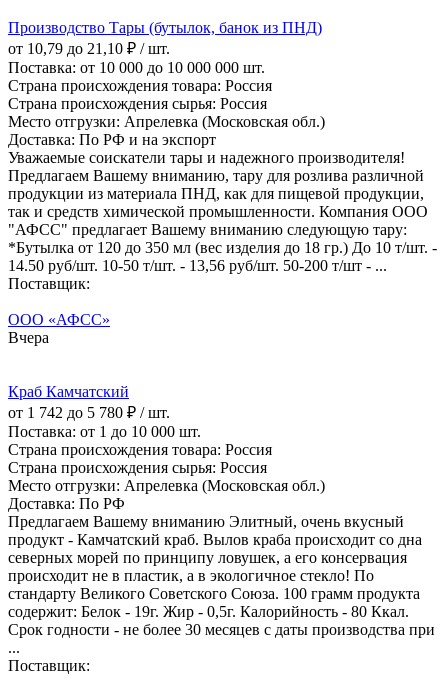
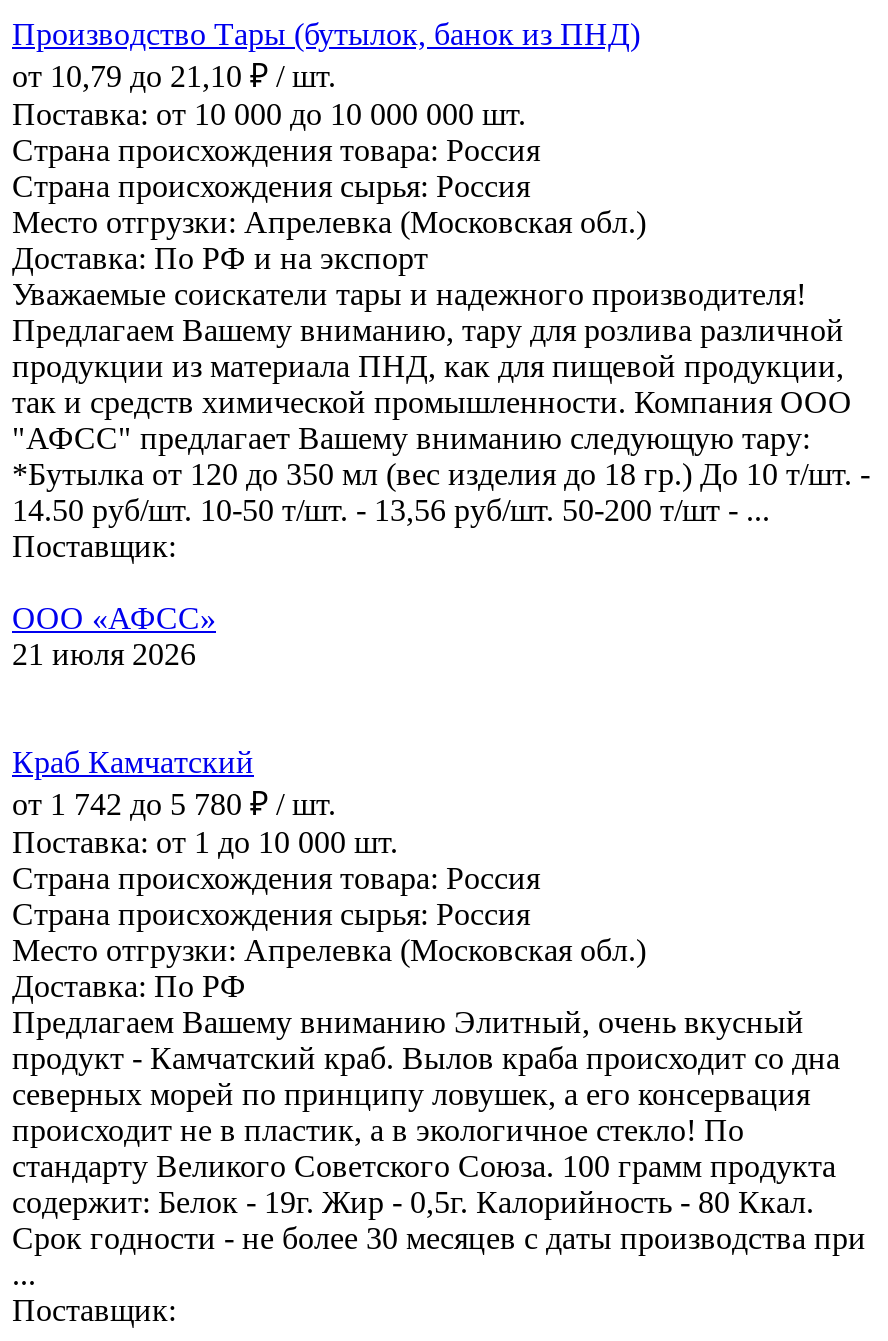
[8,329,49,346] Вчера -> [12,637,196,671] 21 июля 2026

